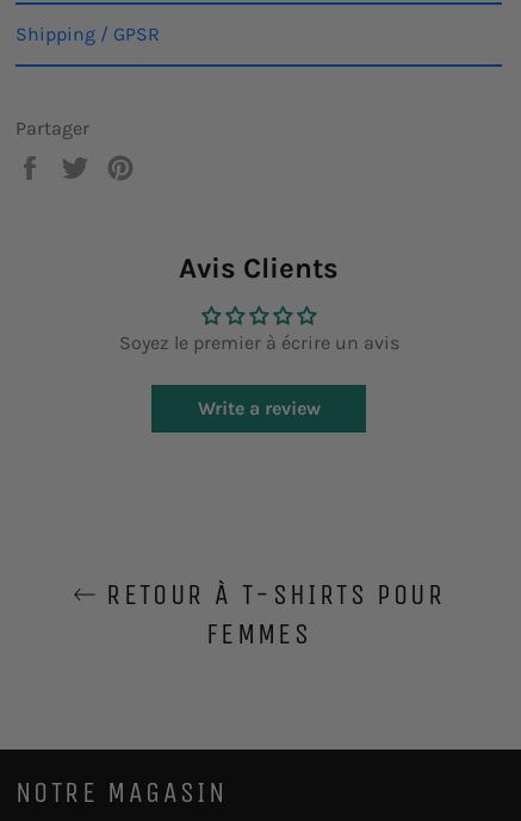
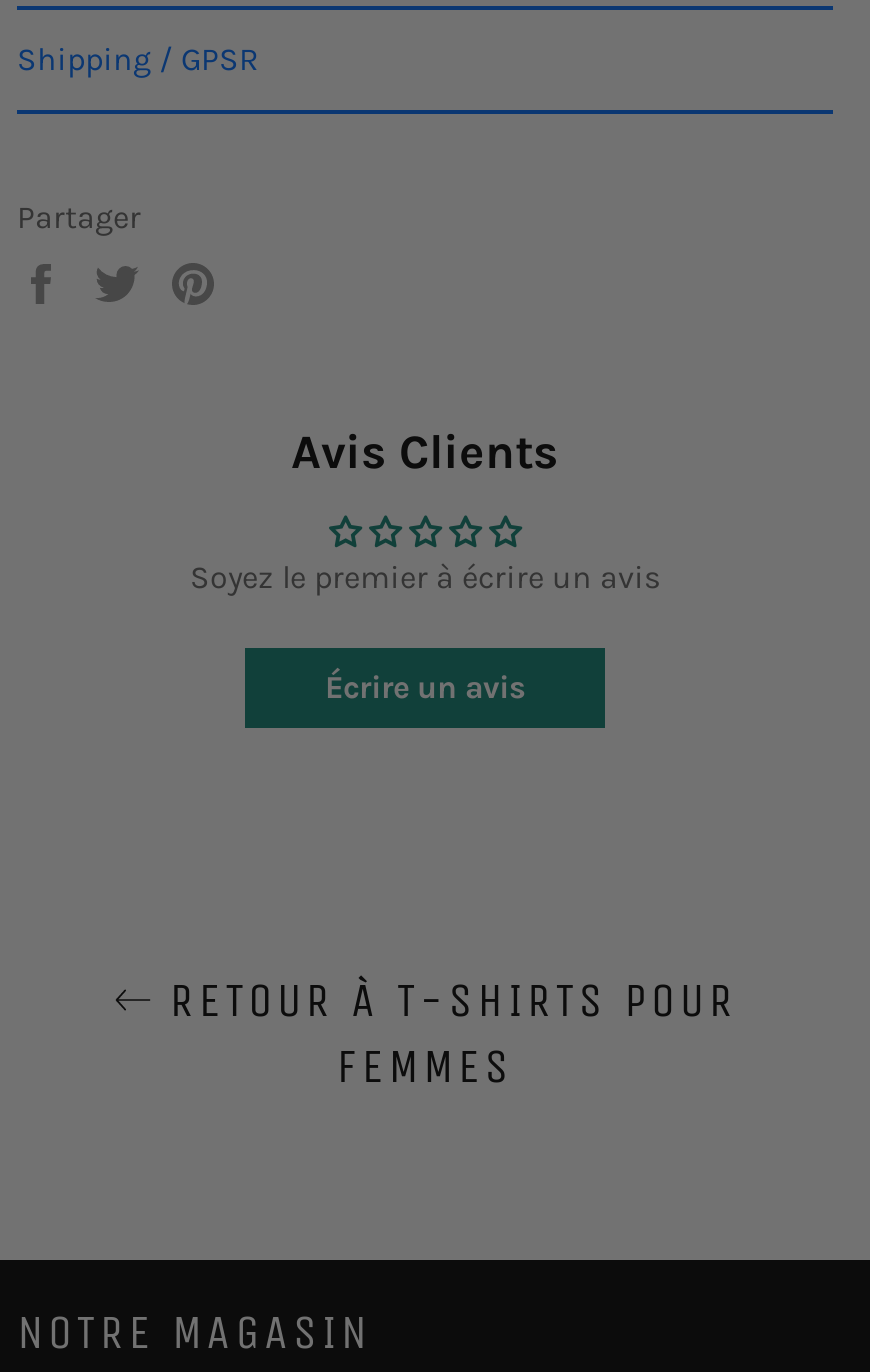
[197,397,320,419] Write a review -> [325,668,525,706] Écrire un avis

